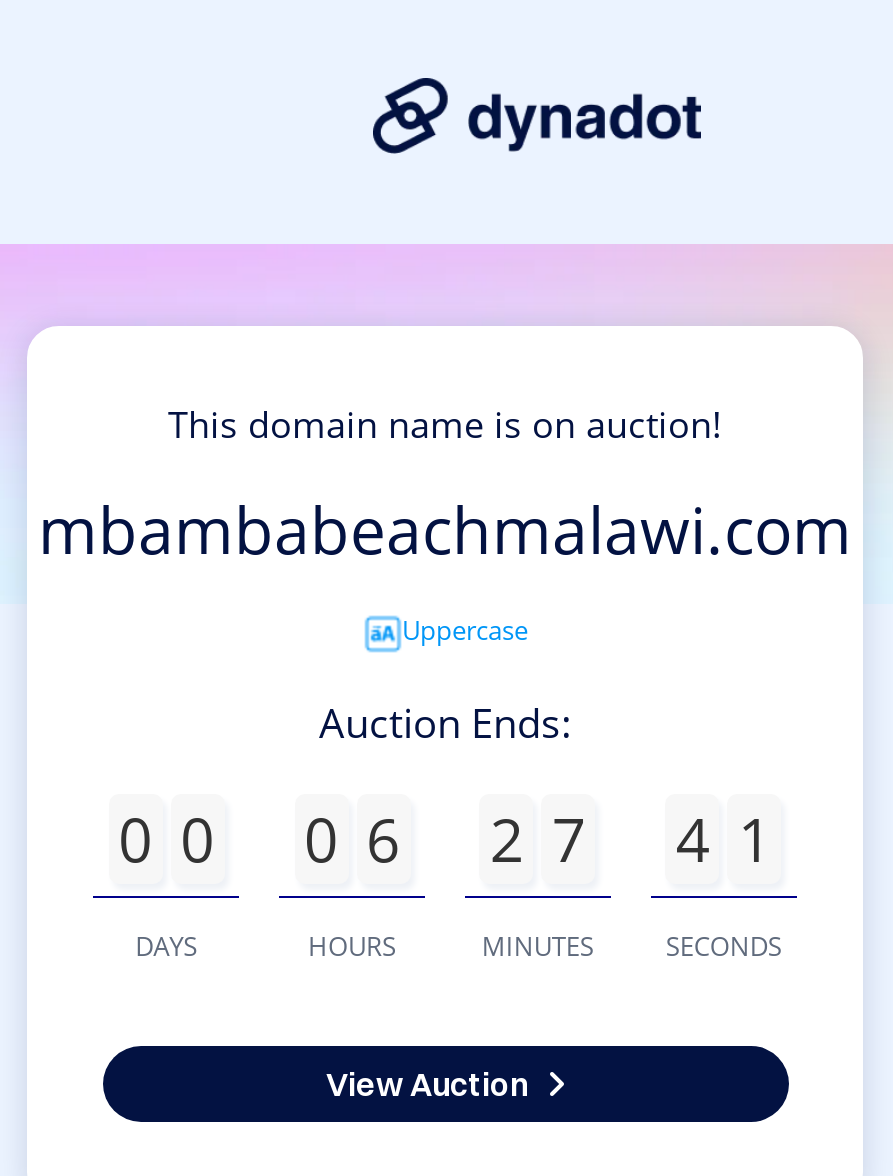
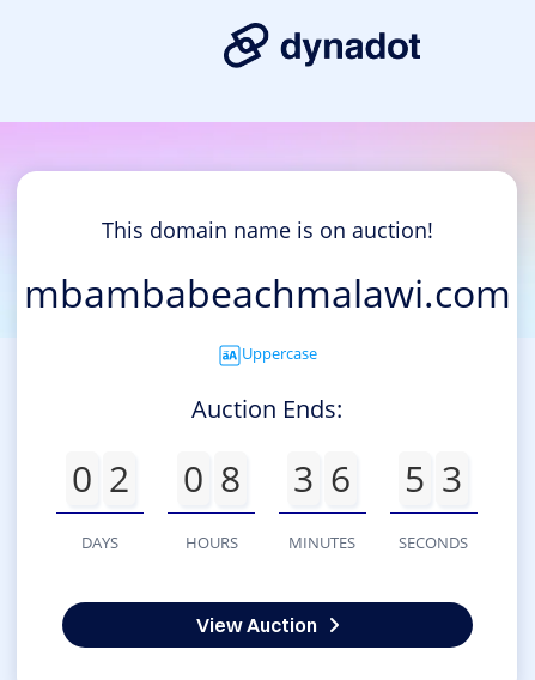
[118,798,214,880] 0 0 -> [71,454,129,503] 0 2
[304,798,400,880] 0 6 -> [183,454,240,503] 0 8
[490,798,586,880] 2 7 -> [294,454,351,503] 3 6
[676,798,772,880] 4 1 -> [405,454,462,503] 5 3

